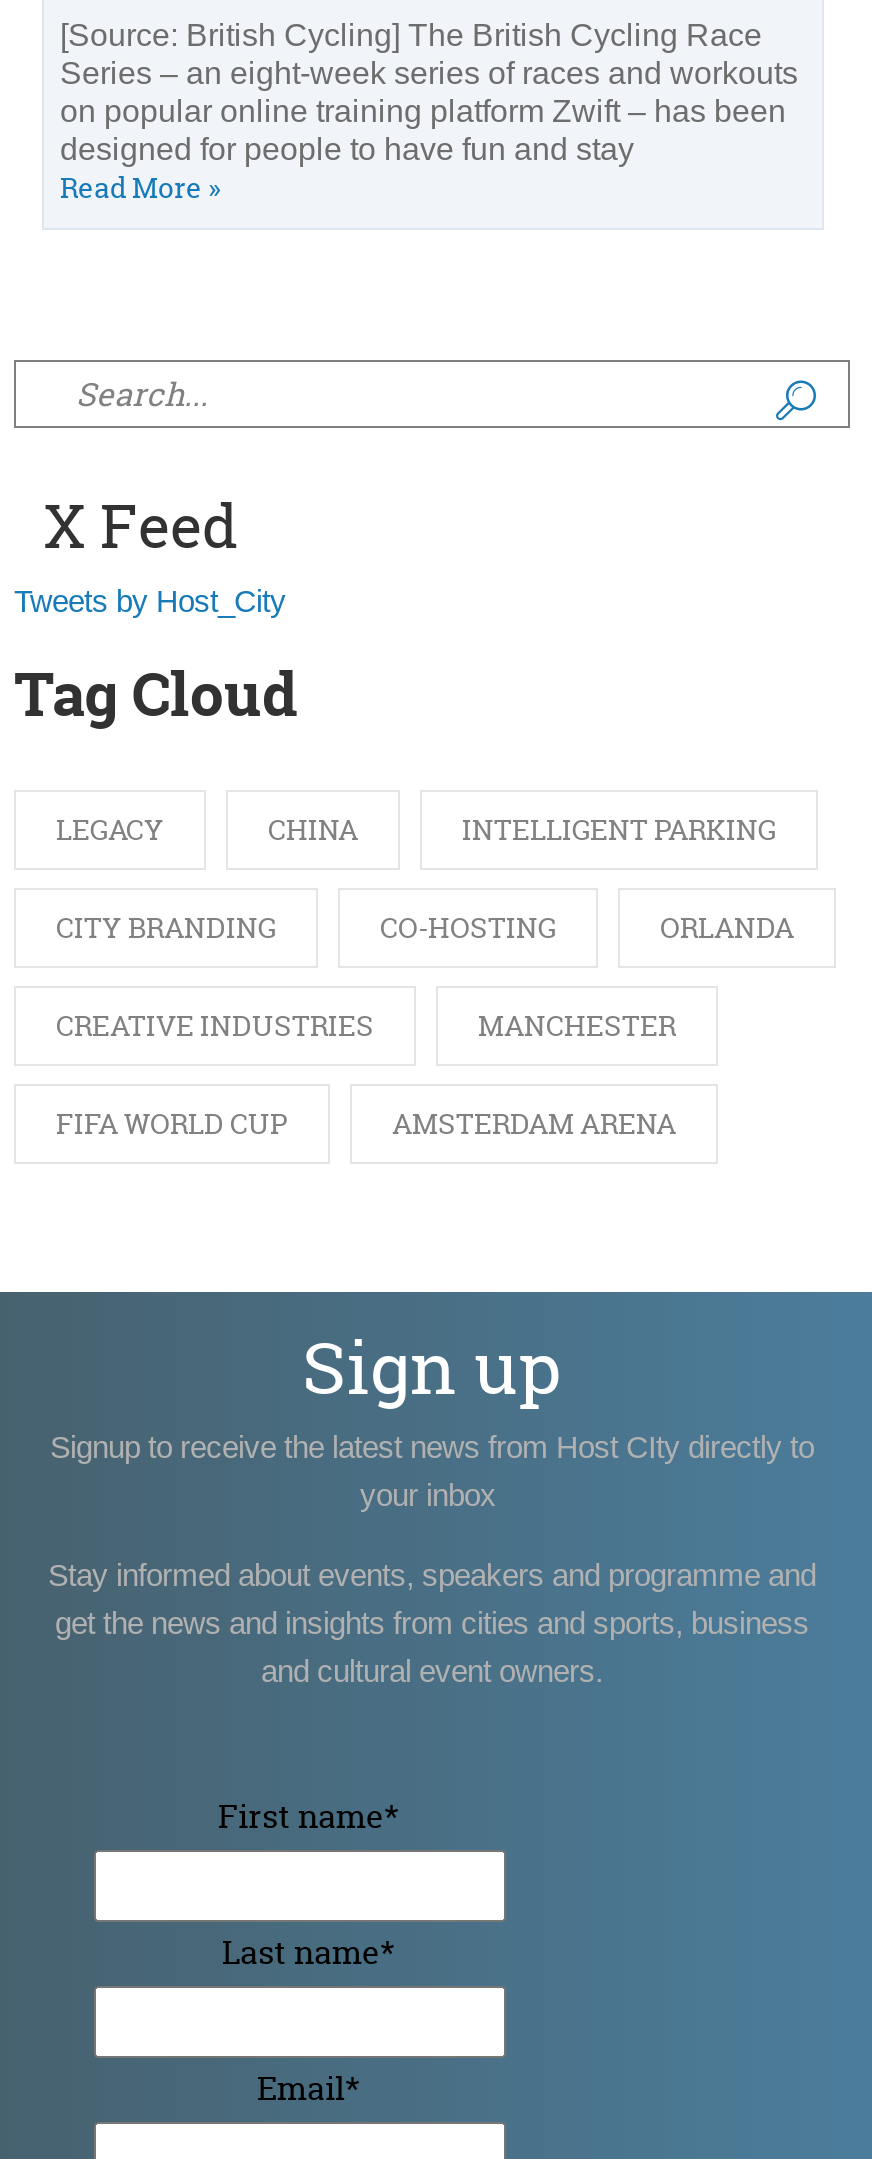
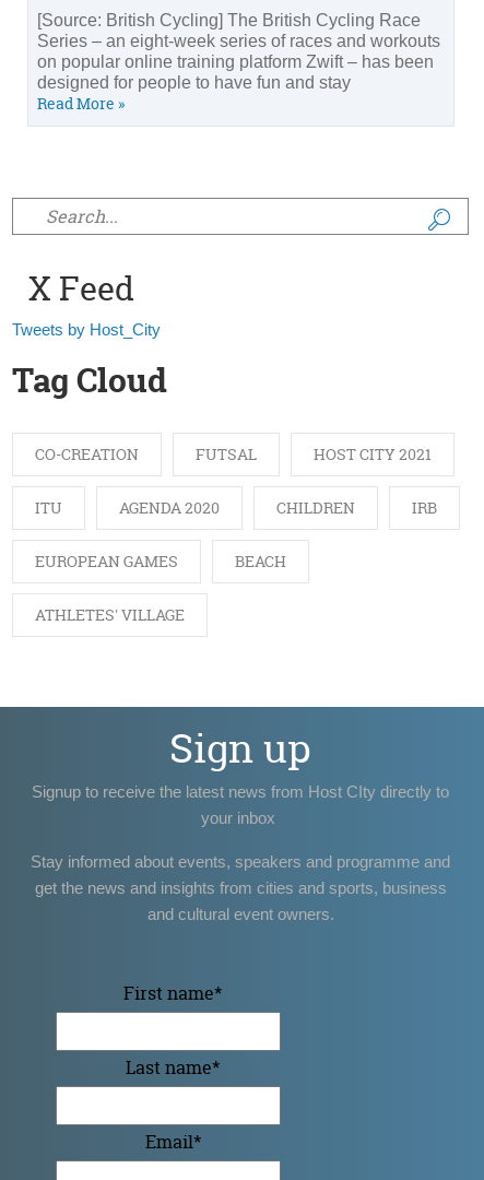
[56,811,776,849] LEGACY | CHINA | INTELLIGENT PARKING -> [35,444,432,465] CO-CREATION | FUTSAL | HOST CITY 2021
[56,909,794,947] CITY BRANDING | CO-HOSTING | ORLANDA -> [35,497,437,518] ITU | AGENDA 2020 | CHILDREN | IRB
[56,1007,676,1045] CREATIVE INDUSTRIES | MANCHESTER -> [35,551,286,572] EUROPEAN GAMES | BEACH
[56,1105,676,1143] FIFA WORLD CUP | AMSTERDAM ARENA -> [35,605,185,625] ATHLETES' VILLAGE

